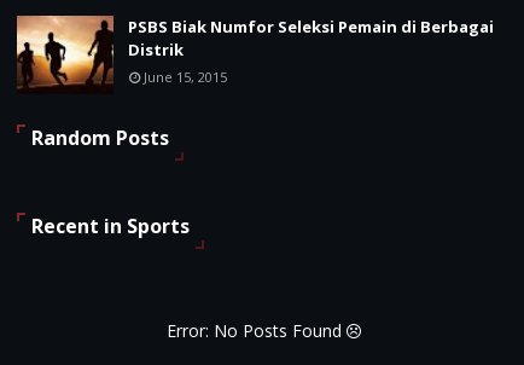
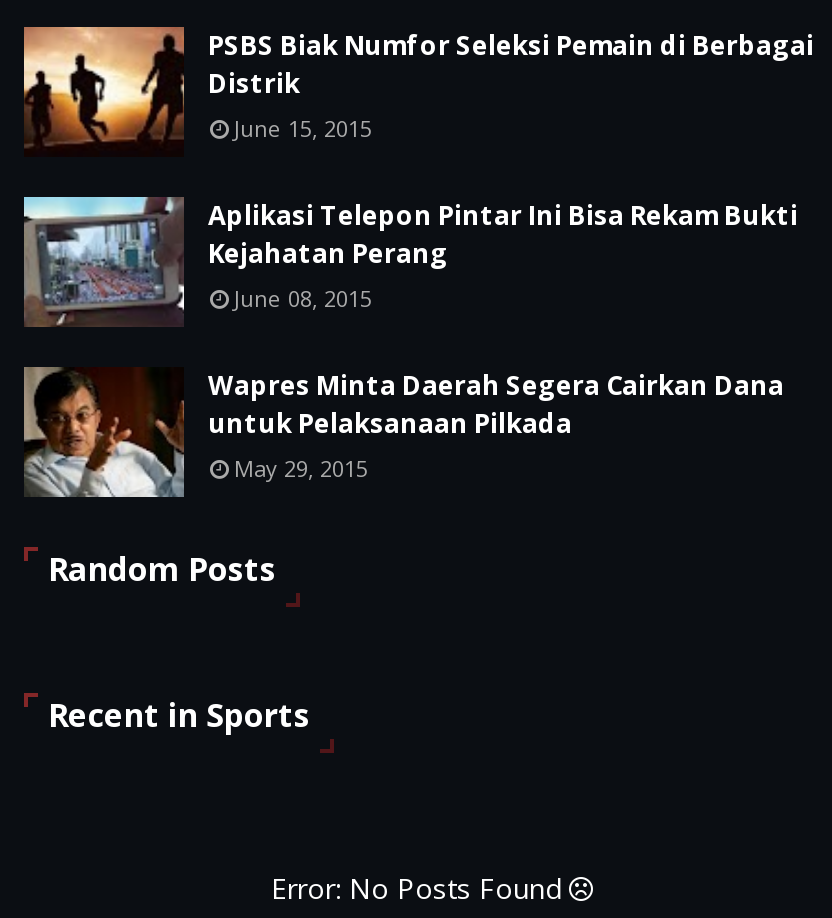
none -> [22,195,798,483] [image] | Aplikasi Telepon Pintar Ini Bisa Rekam Bukti | Kejahatan Perang | June 08, 2015 | Wapres Minta Daerah Segera Cairkan Dana | untuk Pelaksanaan Pilkada | May 29, 2015
none -> [22,367,186,499] [image]

